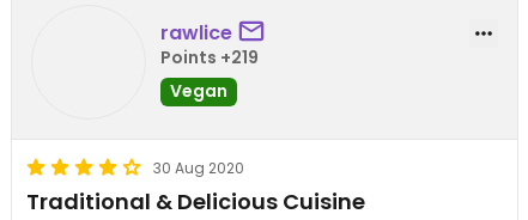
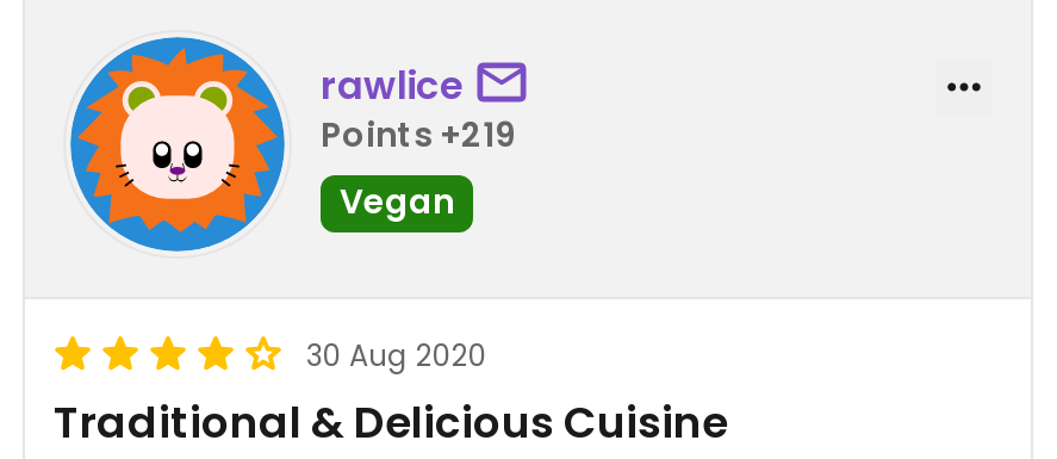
none -> [68,35,287,254] [image]

